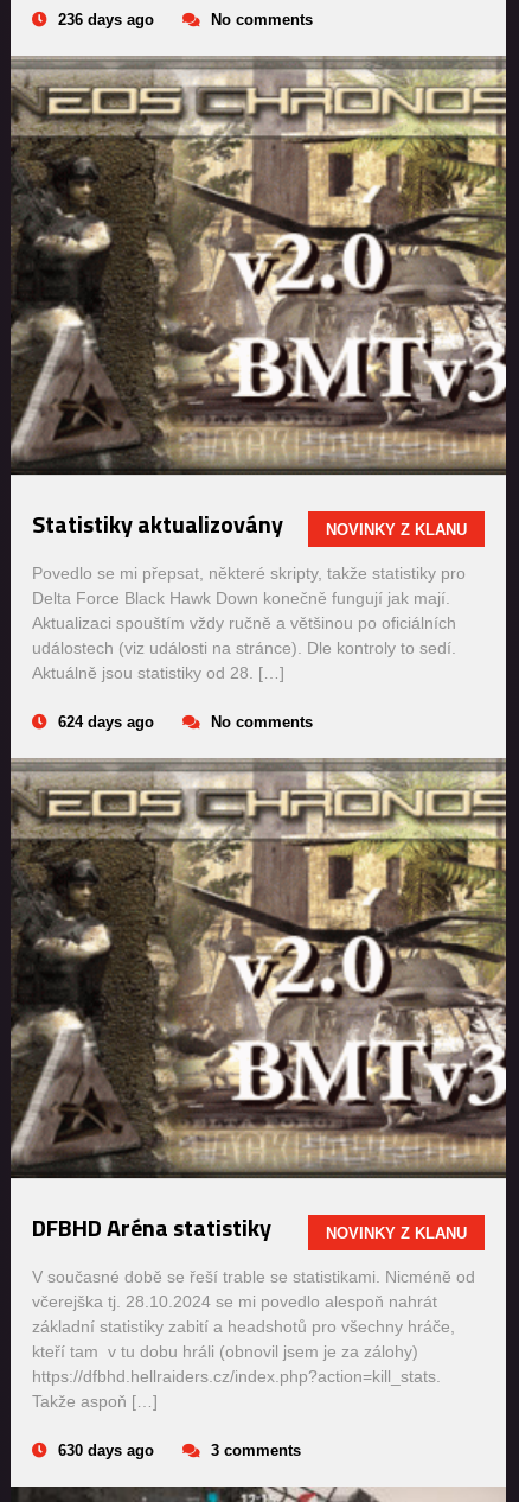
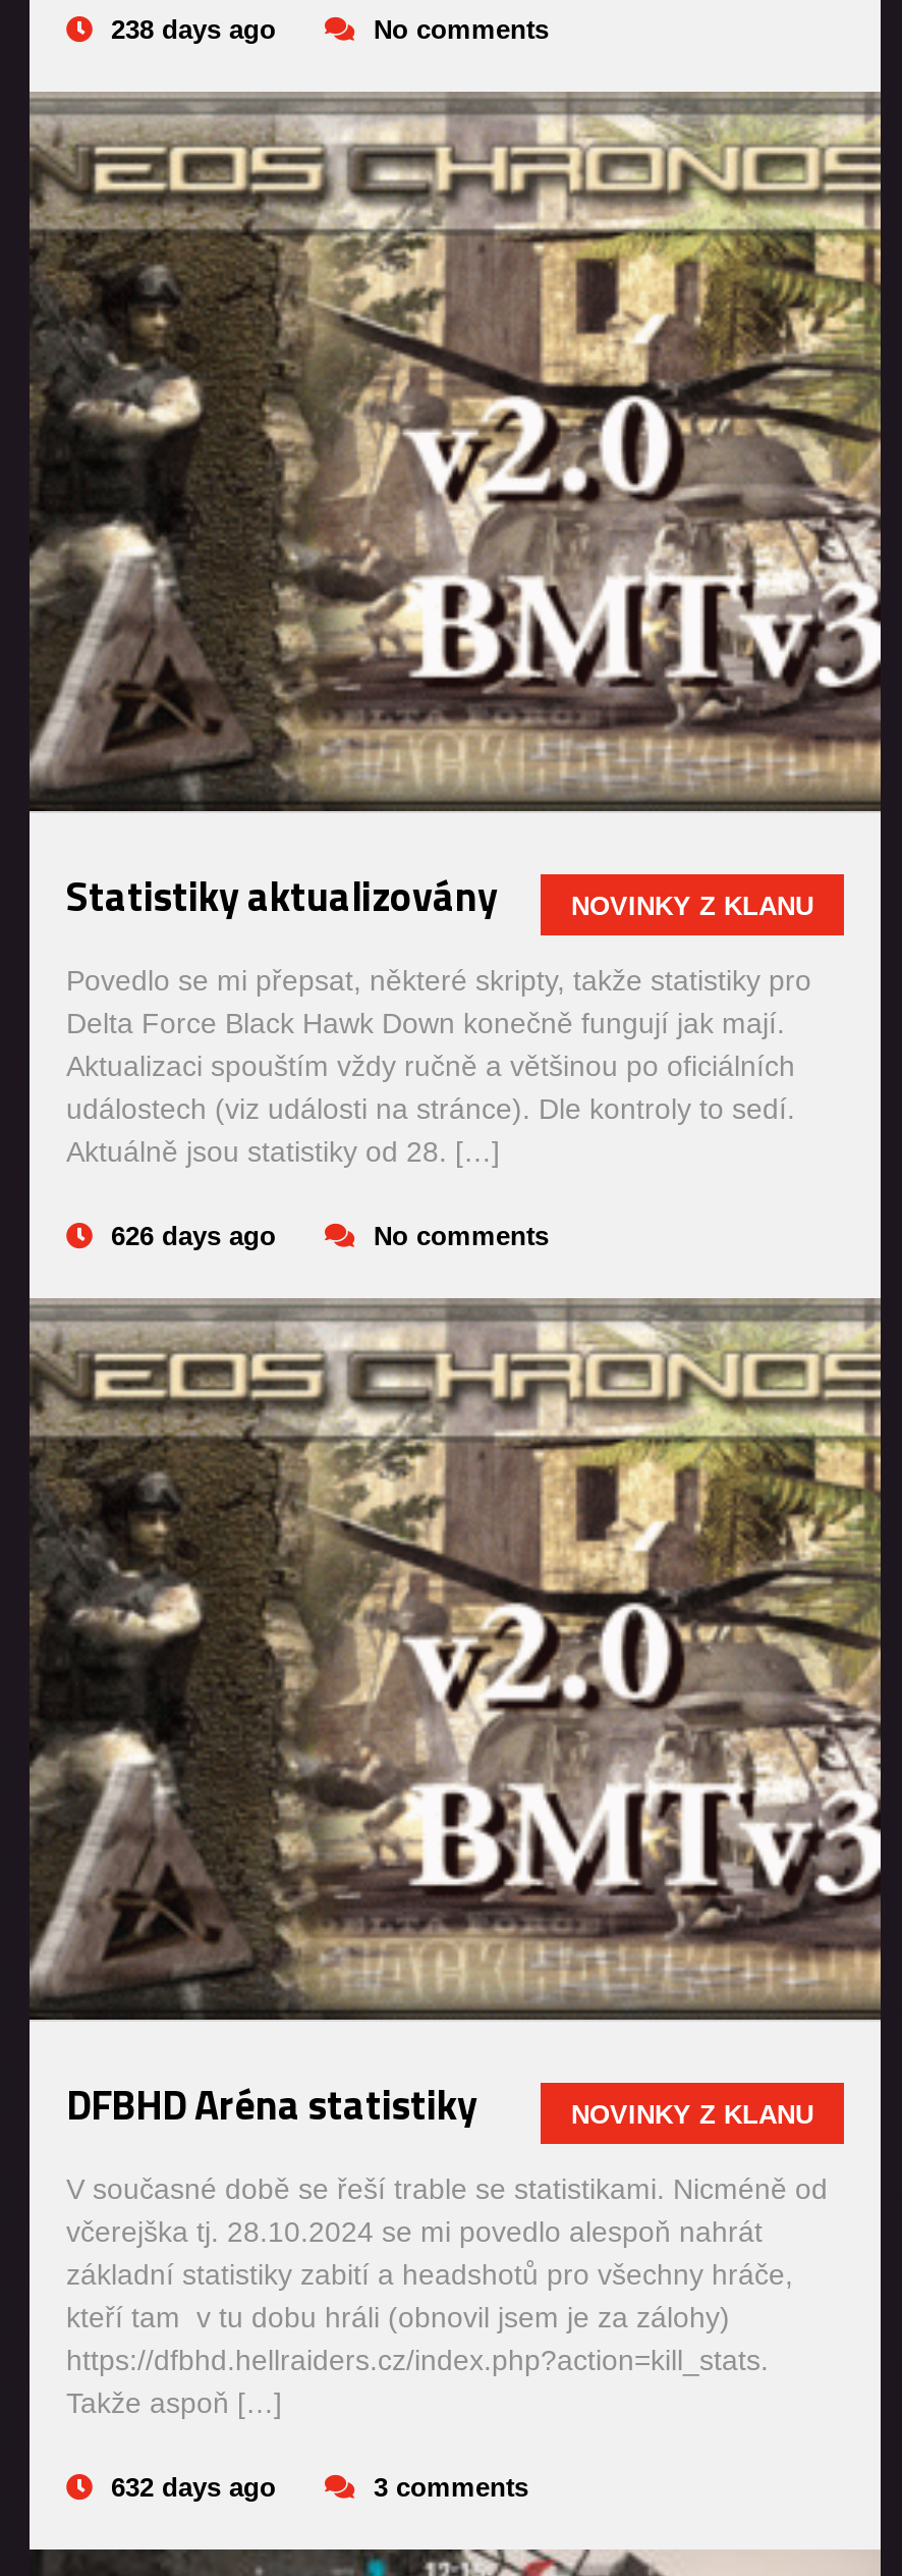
[58,10,154,28] 236 days ago -> [111,14,276,44] 238 days ago
[58,714,154,731] 624 days ago -> [111,1222,276,1252] 626 days ago
[58,1442,154,1459] 630 days ago -> [111,2472,276,2503] 632 days ago

